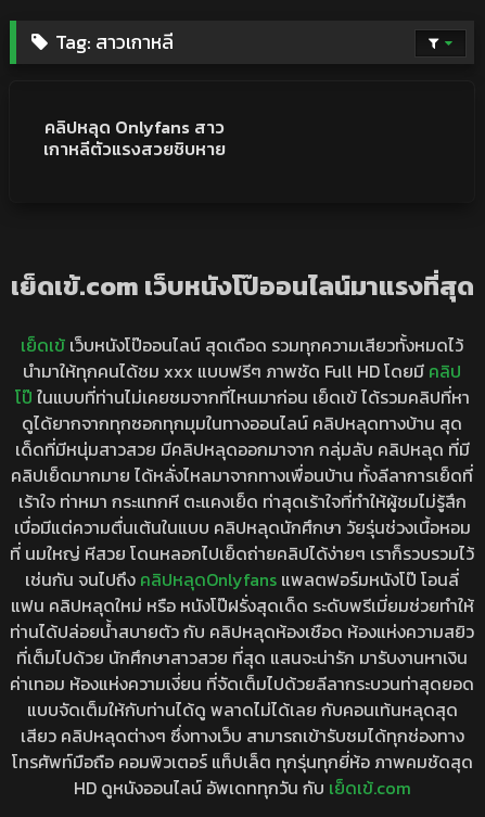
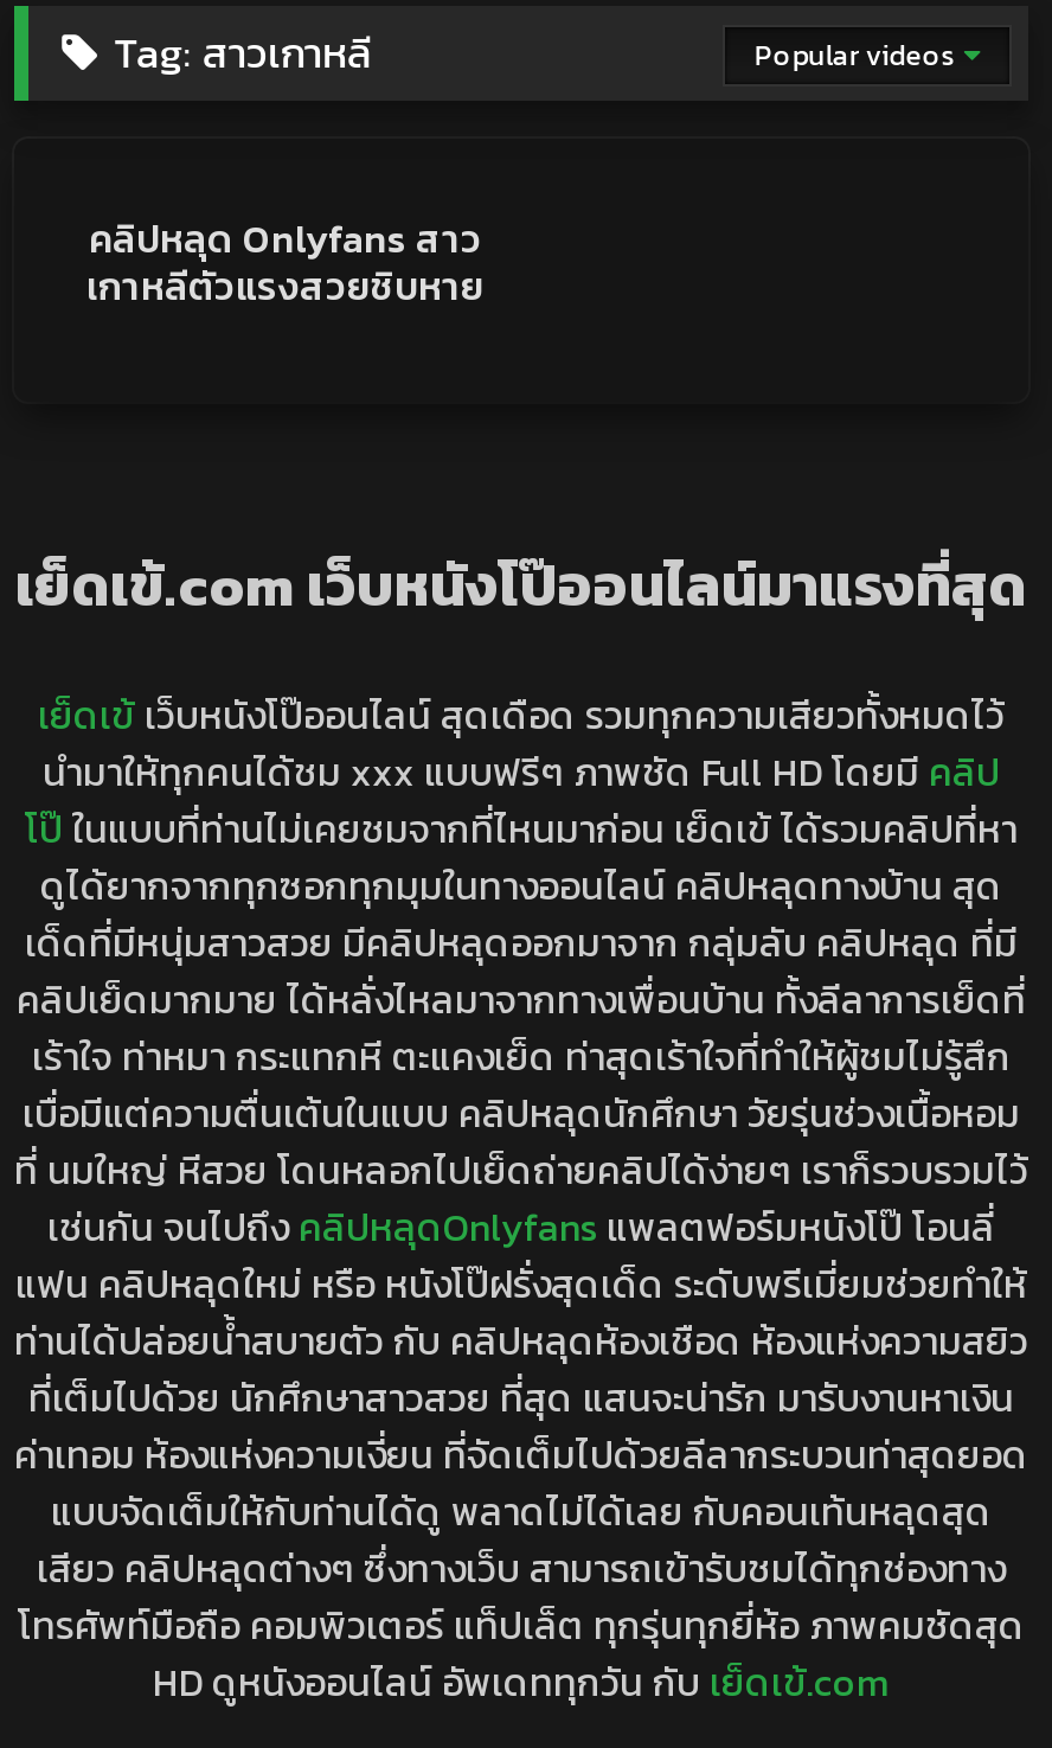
none -> [754,35,955,78] Popular videos

